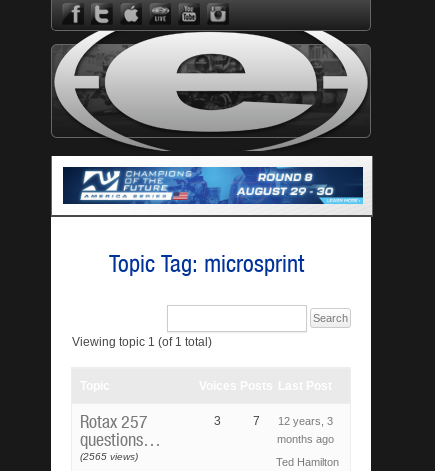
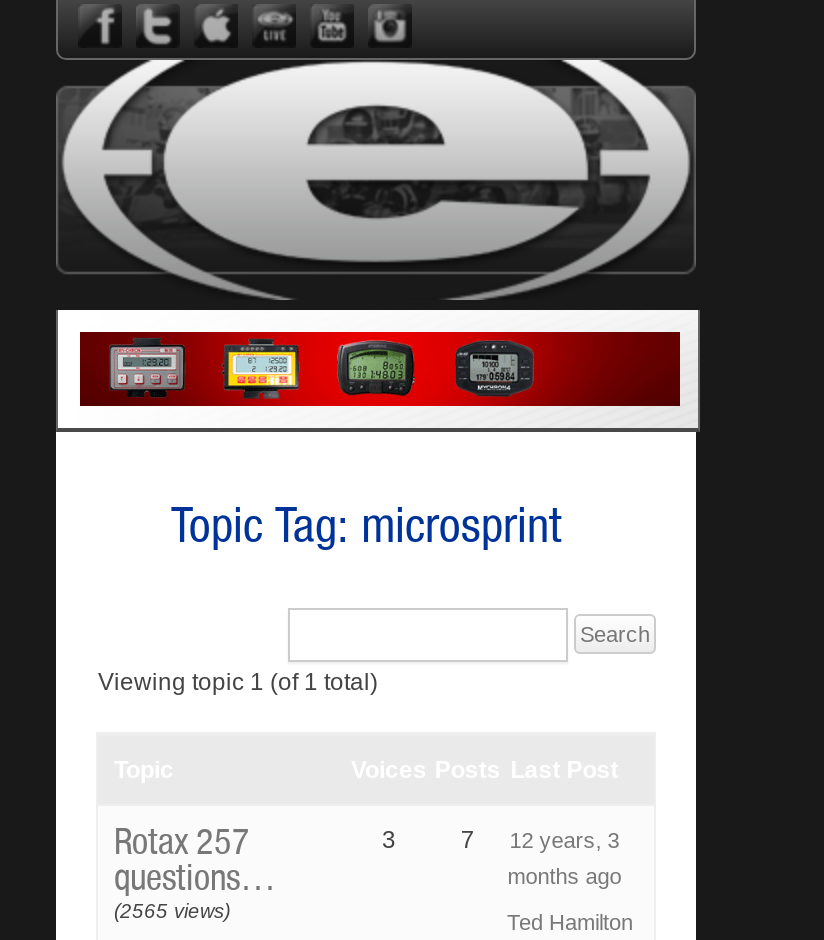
[62,166,364,205] [image] -> [80,330,682,408] [image]

